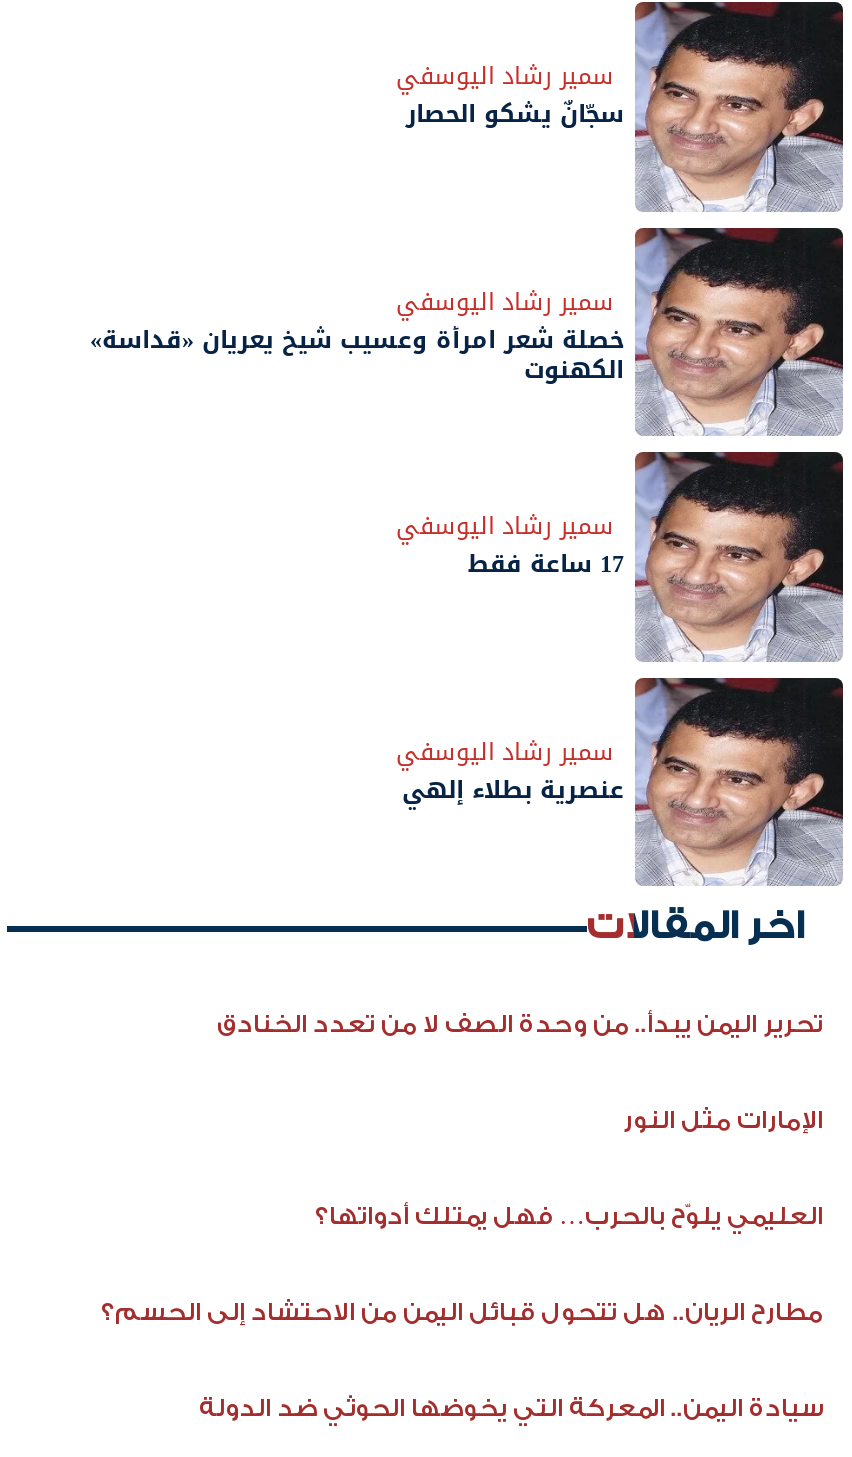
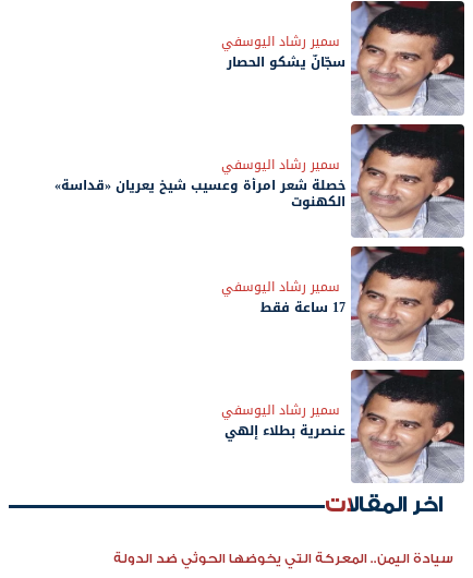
[101,1010,823,1326] تحرير اليمن يبدأ.. من وحدة الصف لا من تعدد الخنادق | الإمارات مثل النور | العليمي يلوّح بالحرب… فهل يمتلك أدواتها؟ | مطارح الريان.. هل تتحول قبائل اليمن من الاحتشاد إلى الحسم؟ -> none

